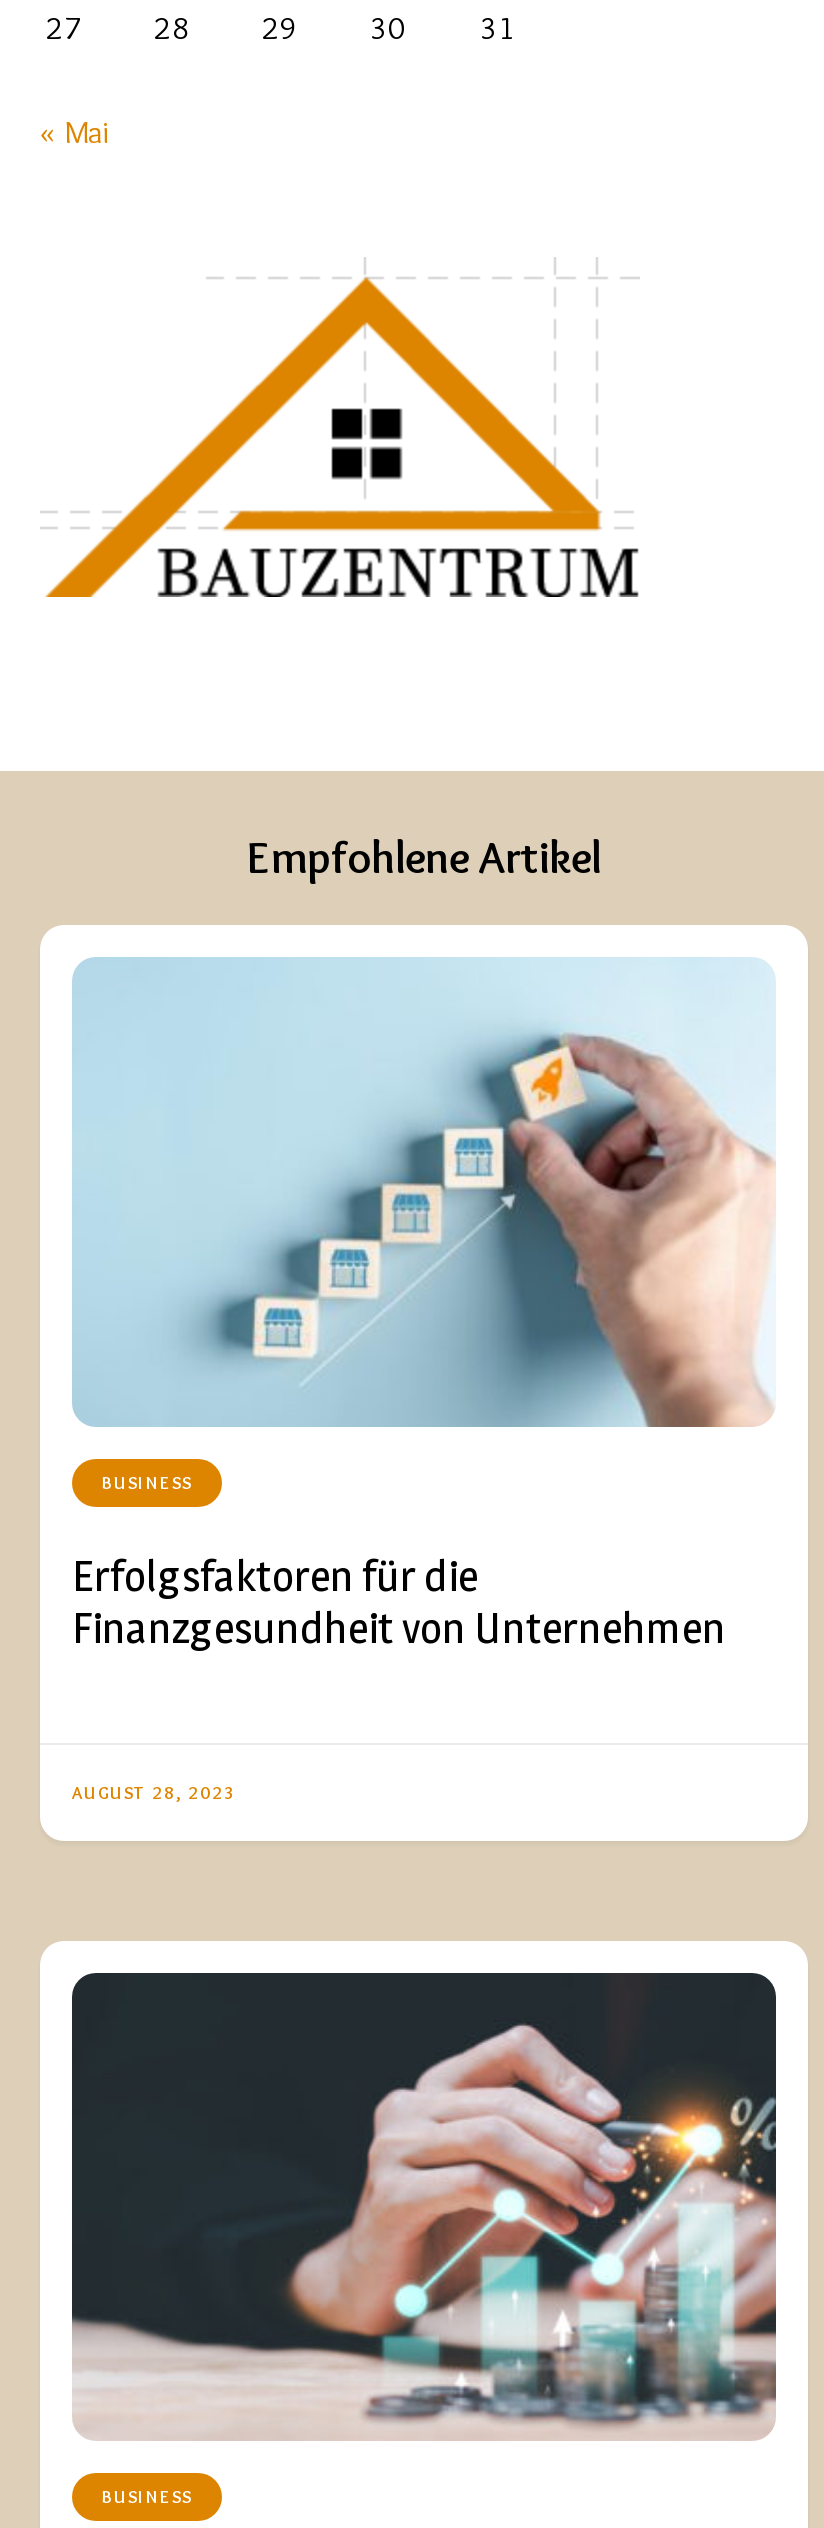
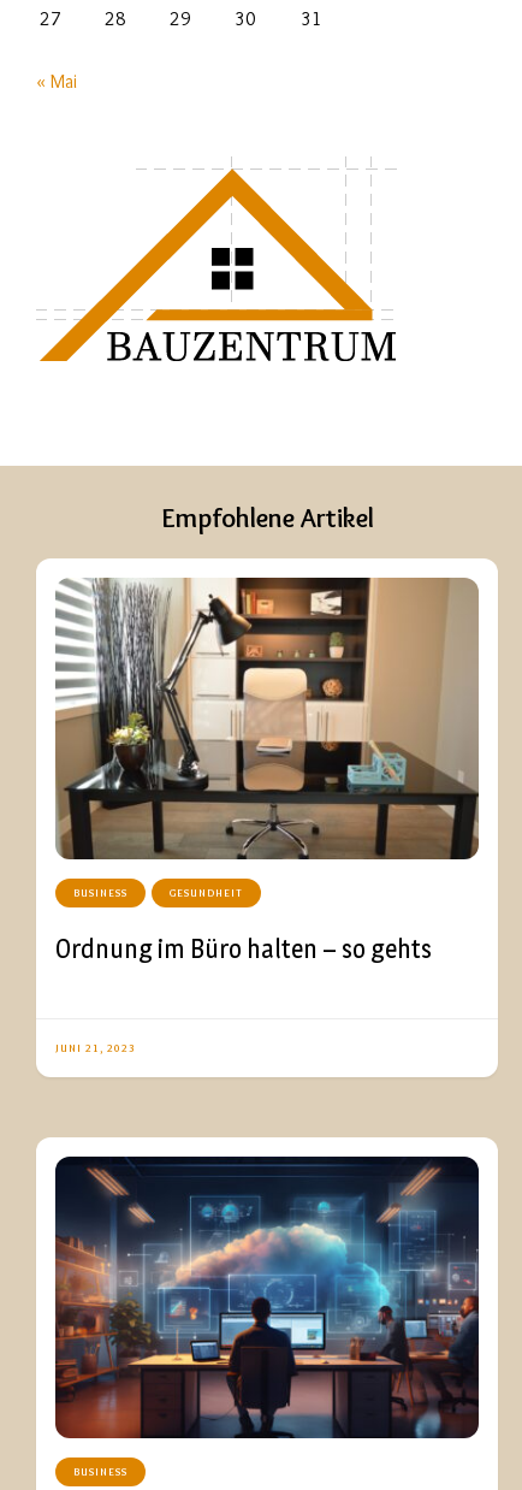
[72,957,776,1427] [image] -> [54,577,480,861] [image]
[72,1549,726,1803] Erfolgsfaktoren für die | Finanzgesundheit von Unternehmen | AUGUST 28, 2023 -> [55,886,432,1054] GESUNDHEIT | Ordnung im Büro halten – so gehts | JUNI 21, 2023
[72,1975,778,2441] [image] -> [54,1159,480,1439] [image]

